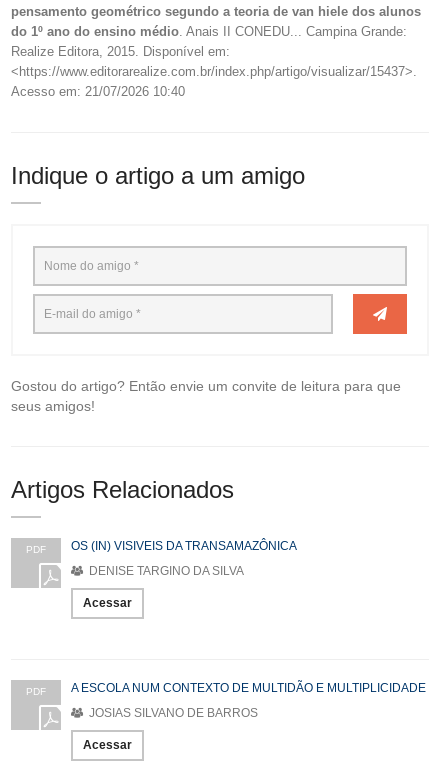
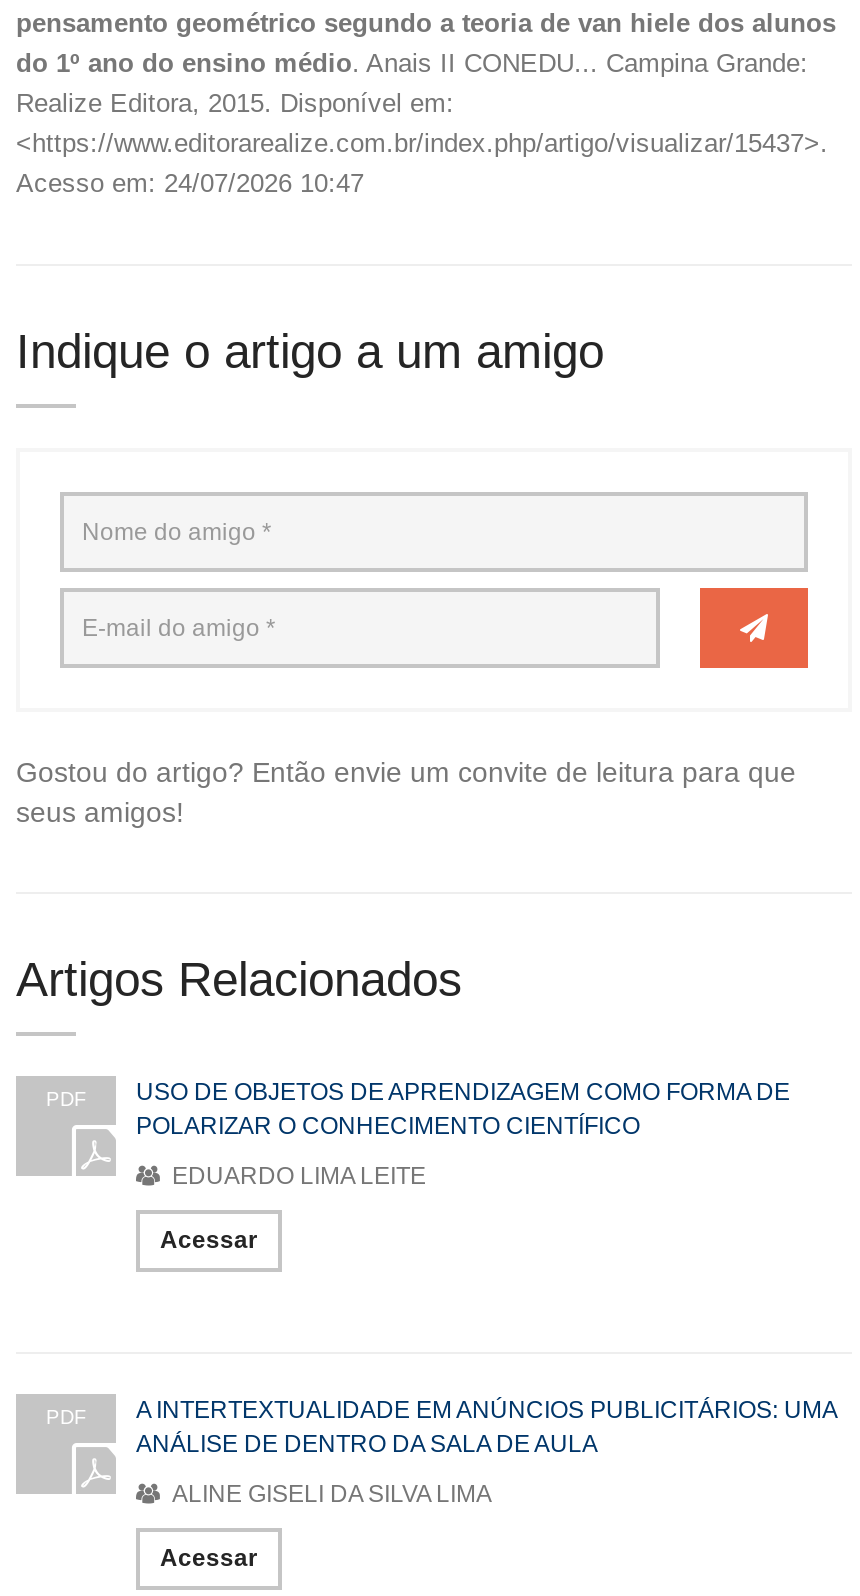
[11,84,185,99] Acesso em: 21/07/2026 10:40 -> [16,168,364,198] Acesso em: 24/07/2026 10:47
[71,539,297,553] OS (IN) VISIVEIS DA TRANSAMAZÔNICA -> [136,1078,790,1140] USO DE OBJETOS DE APRENDIZAGEM COMO FORMA DE | POLARIZAR O CONHECIMENTO CIENTÍFICO
[86,564,244,578] DENISE TARGINO DA SILVA -> [166,1162,426,1190] EDUARDO LIMA LEITE
[71,681,426,695] A ESCOLA NUM CONTEXTO DE MULTIDÃO E MULTIPLICIDADE -> [136,1396,836,1458] A INTERTEXTUALIDADE EM ANÚNCIOS PUBLICITÁRIOS: UMA | ANÁLISE DE DENTRO DA SALA DE AULA
[86,706,258,720] JOSIAS SILVANO DE BARROS -> [166,1480,492,1508] ALINE GISELI DA SILVA LIMA

